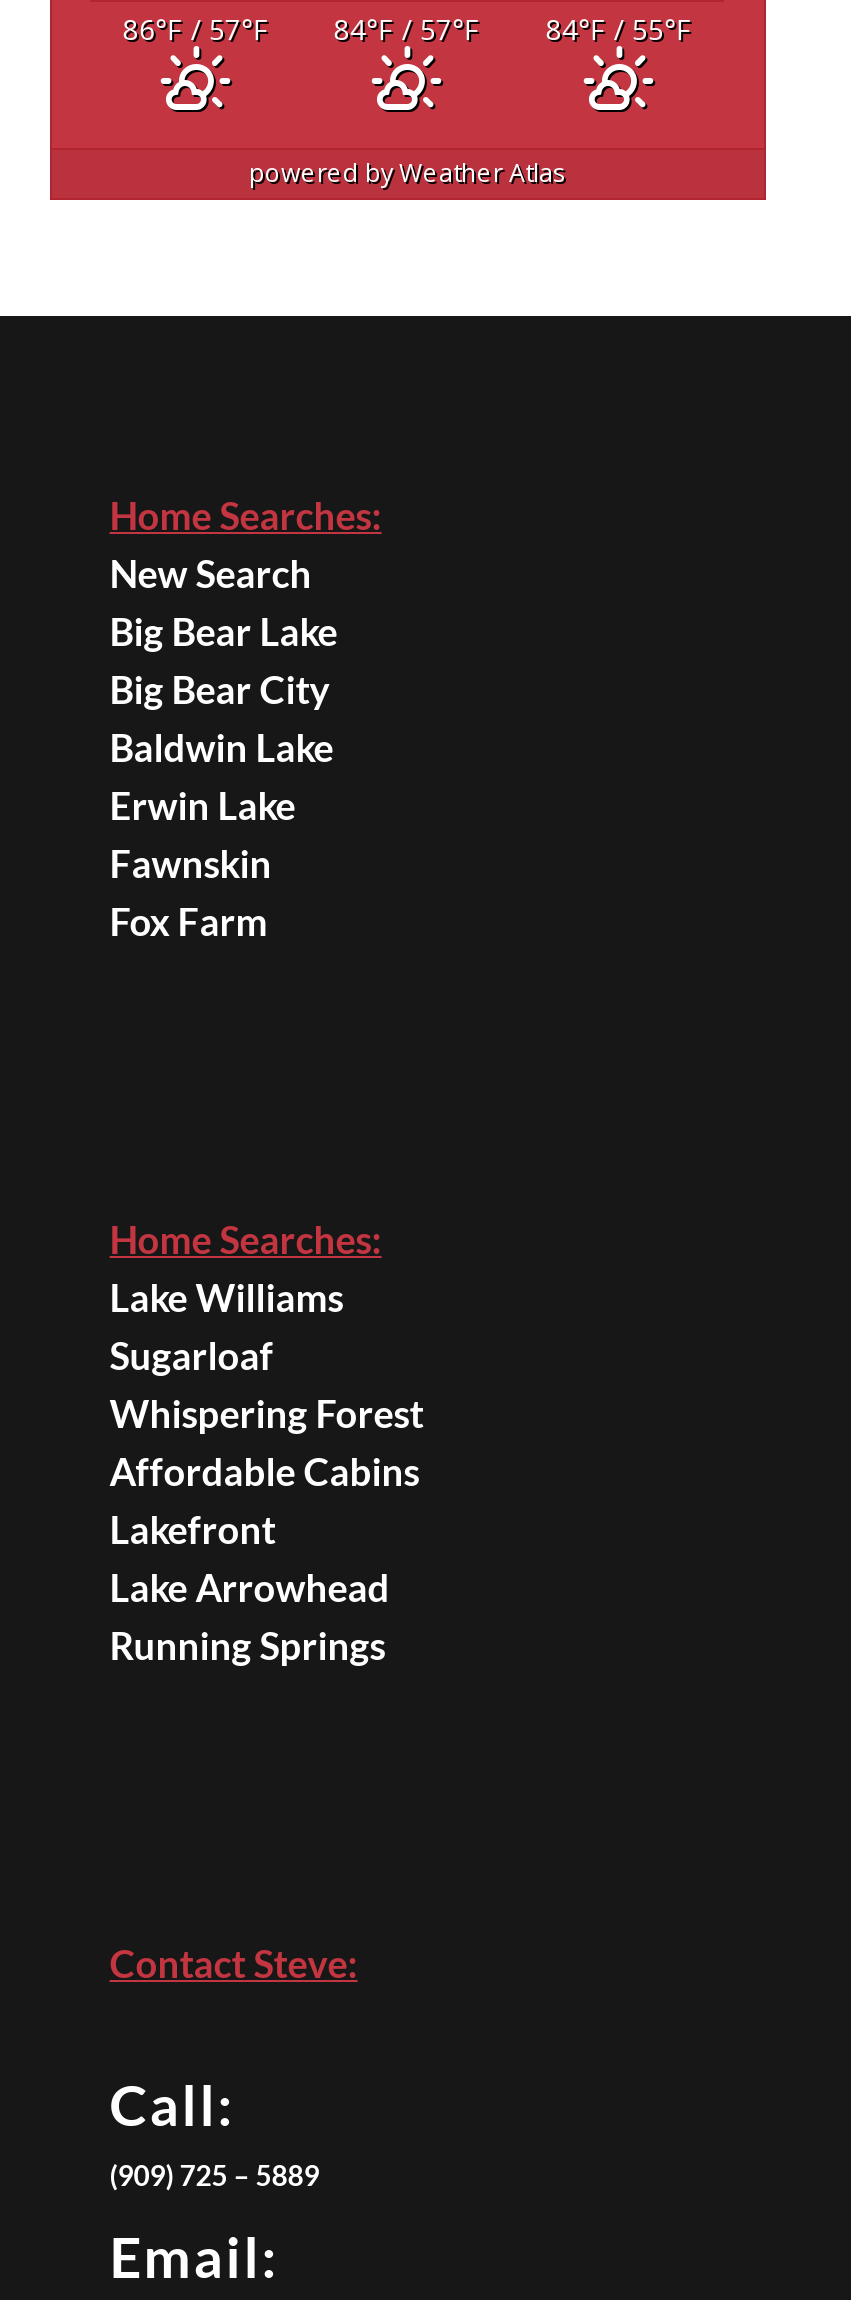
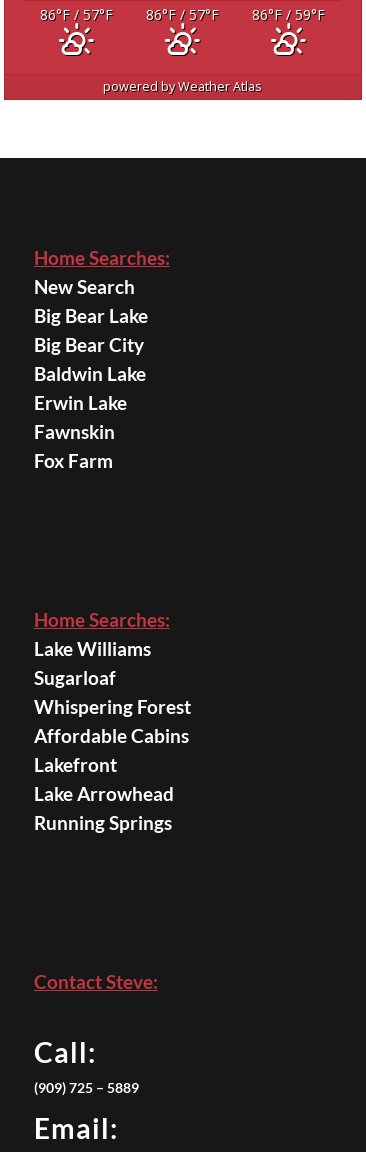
[334,10,480,48] 84°F / 57°F -> [146,5,219,24] 86°F / 57°F
[546,10,692,48] 84°F / 55°F -> [252,5,325,24] 86°F / 59°F

